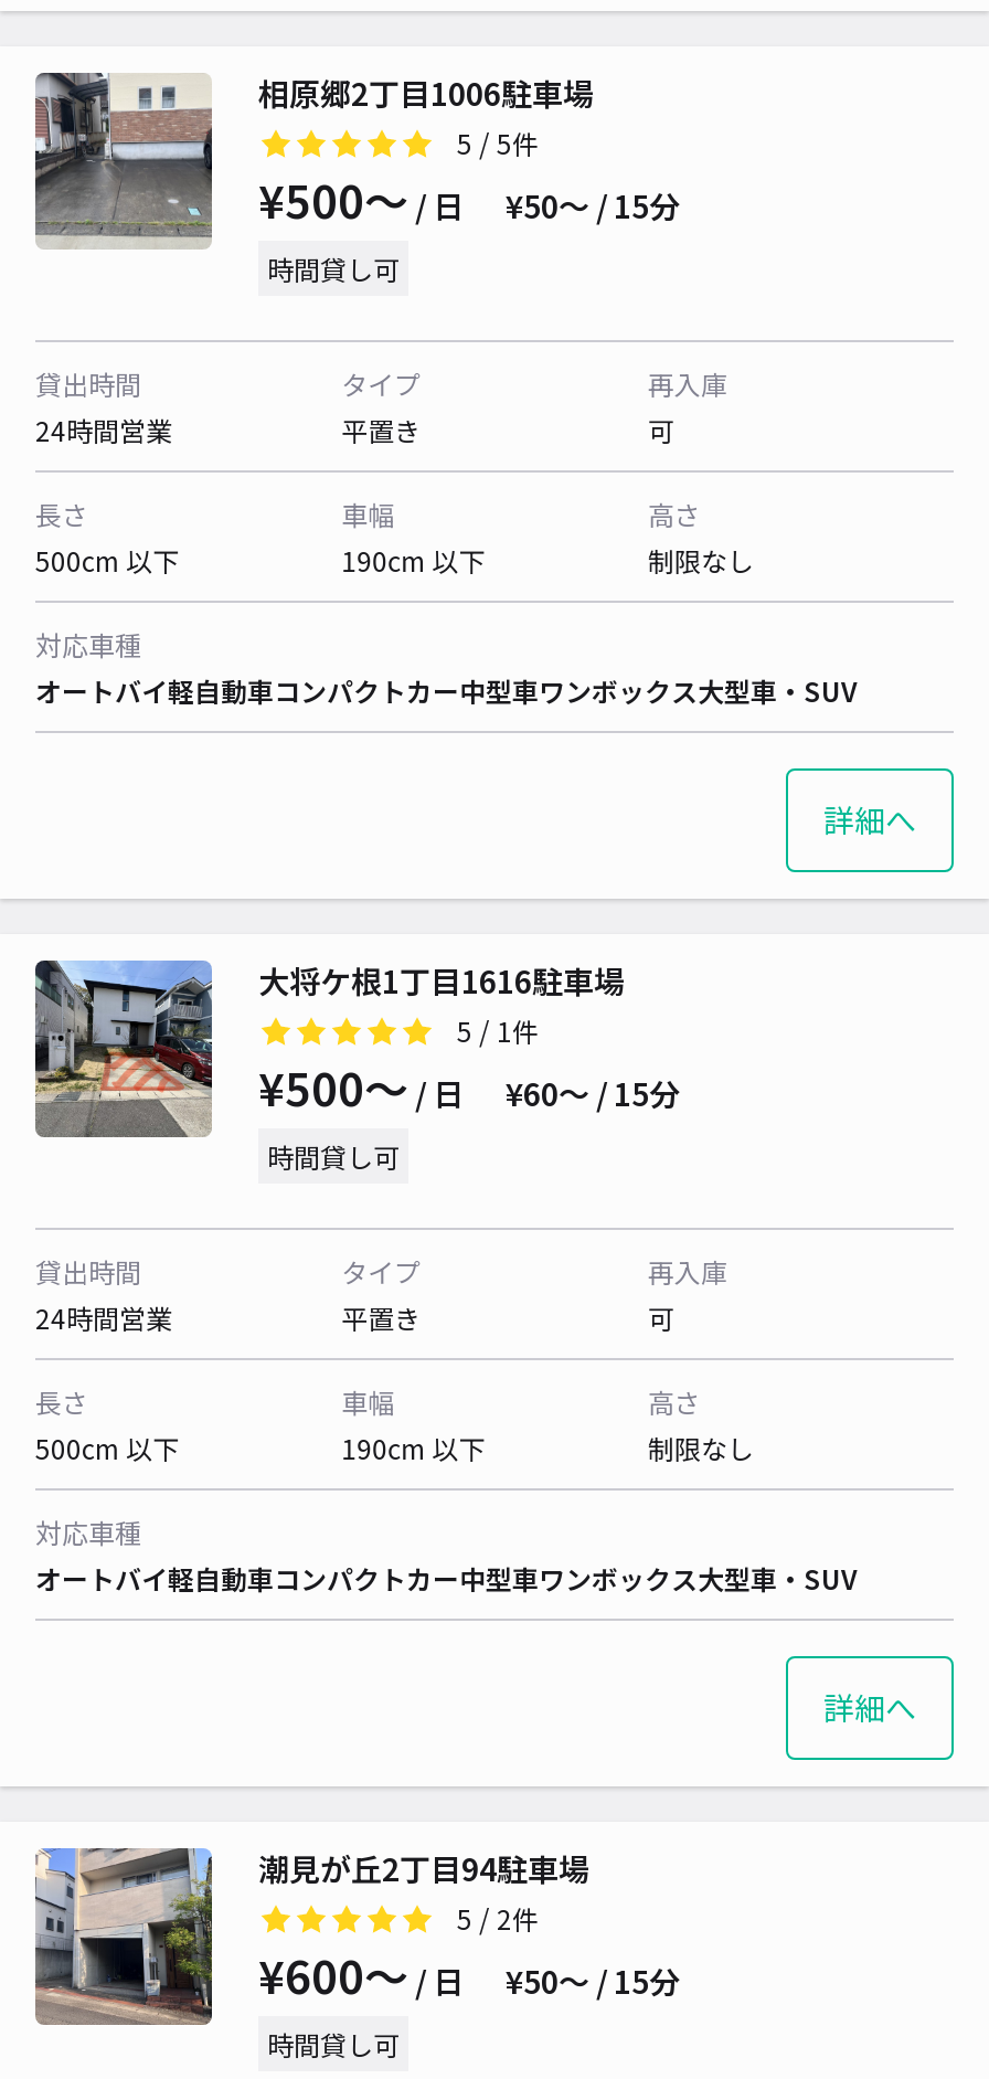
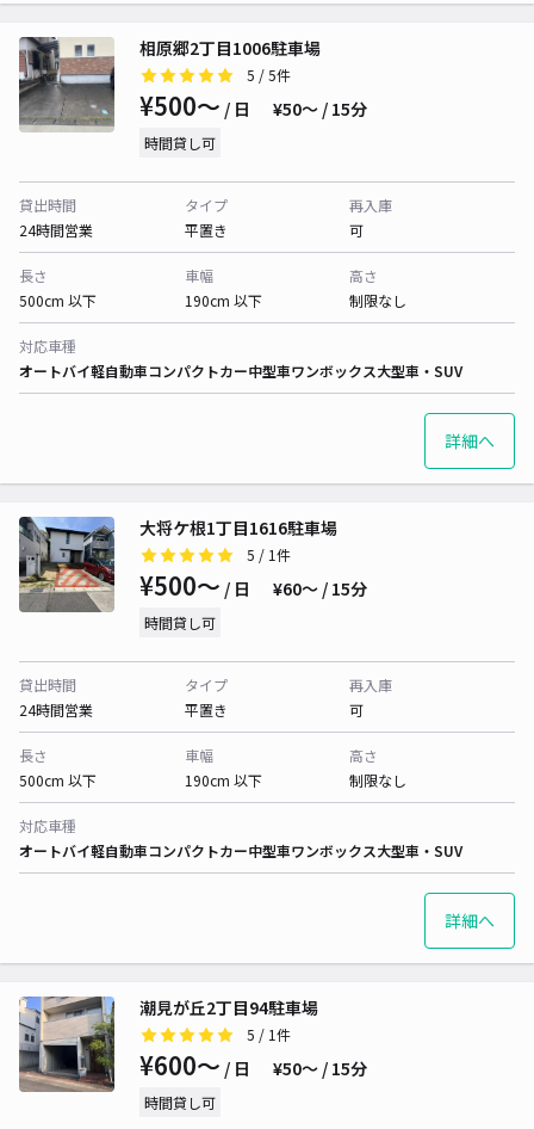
[457,1899,539,1937] 5 / 2件 -> [247,1024,291,1044] 5 / 1件

